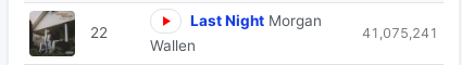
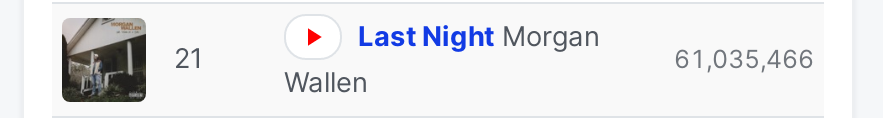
[90,24,108,41] 22 -> [174,42,202,74] 21
[362,25,438,41] 41,075,241 -> [674,44,814,74] 61,035,466

